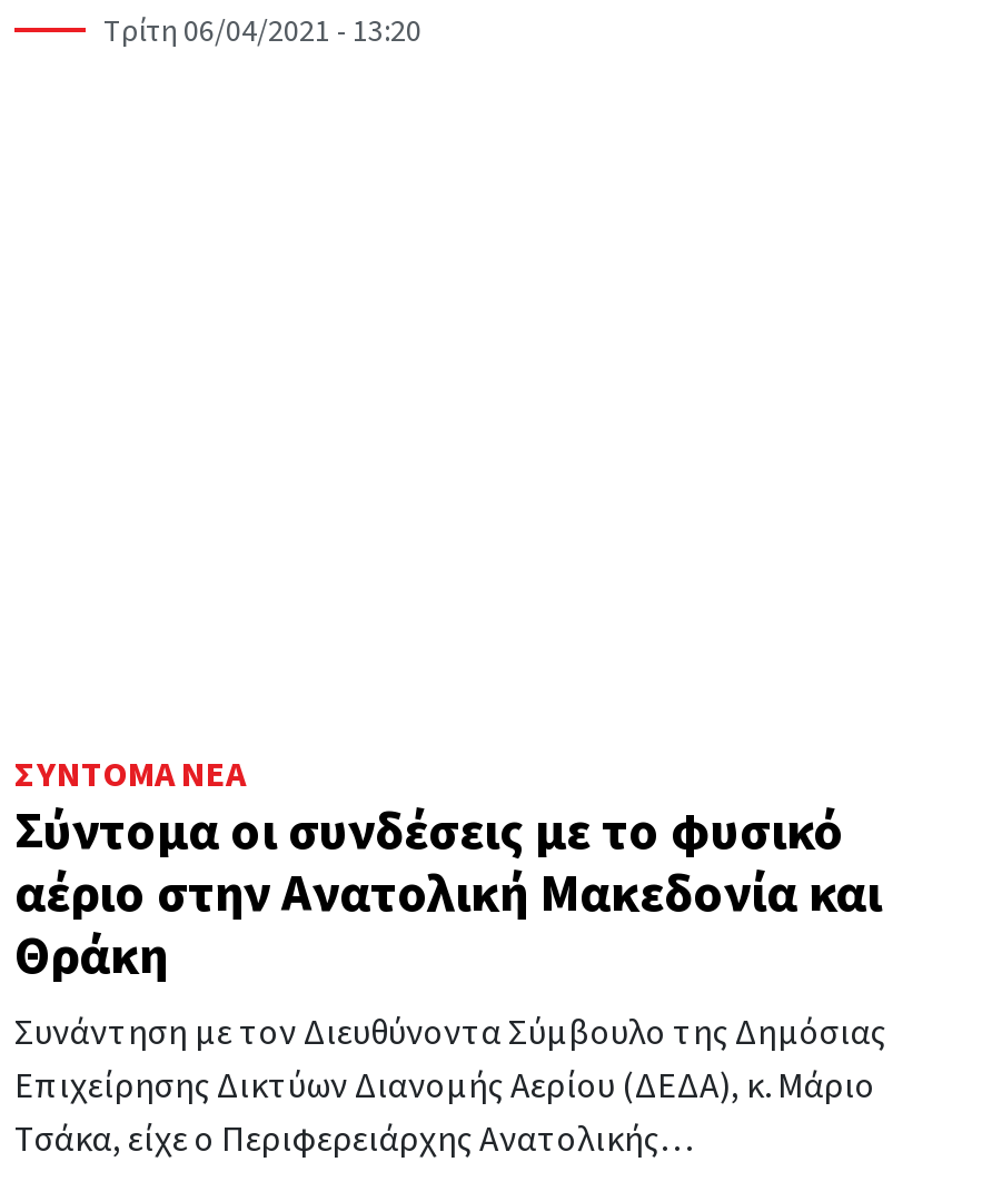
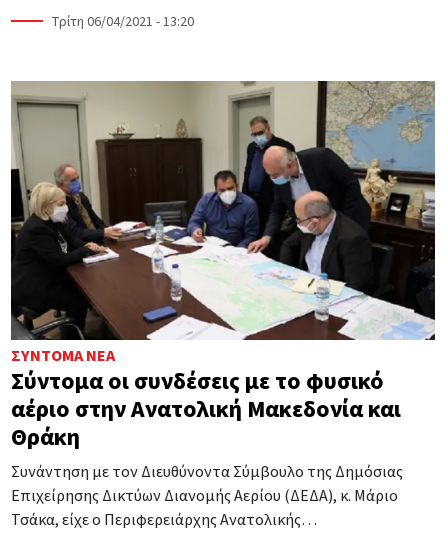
none -> [10,80,436,341] [image]

